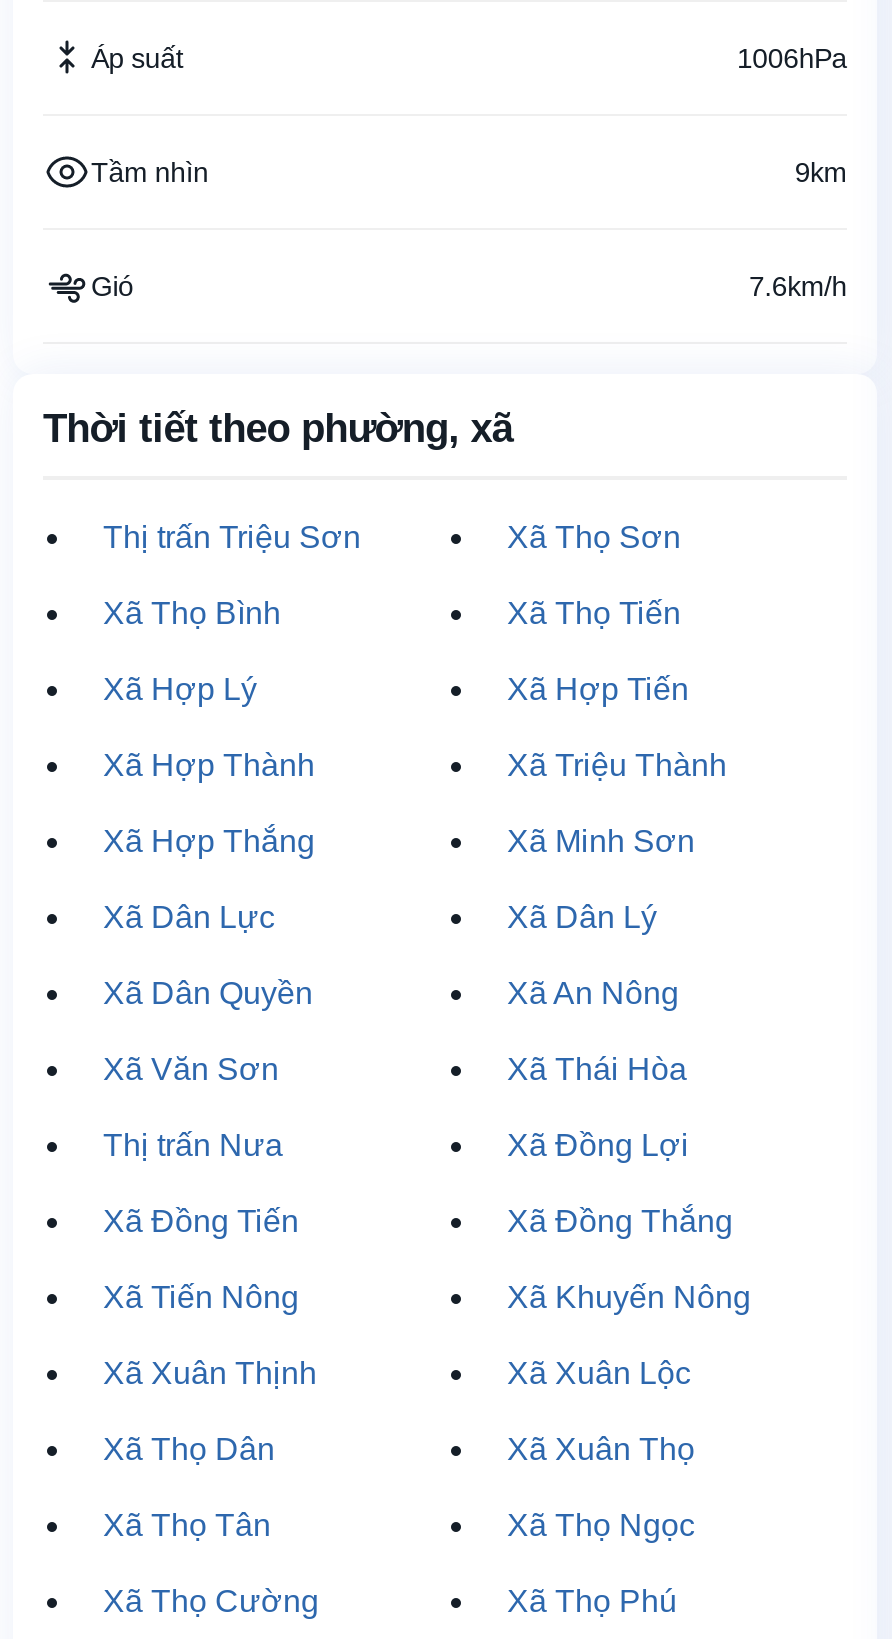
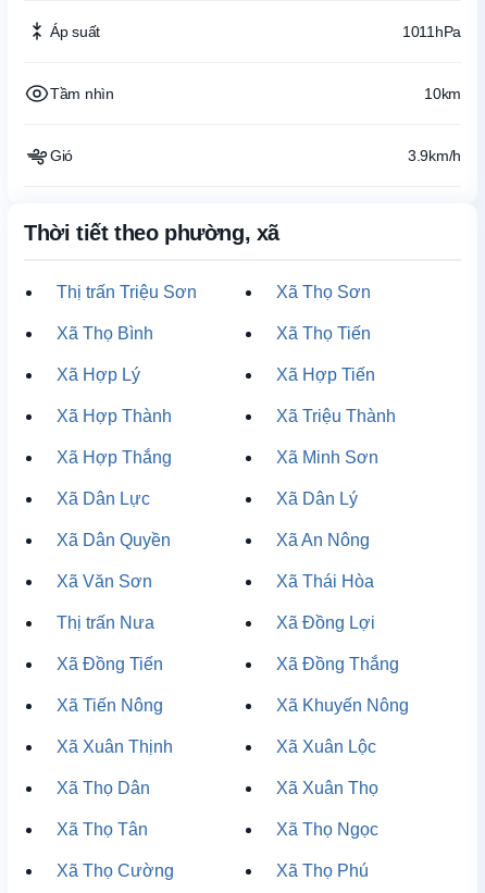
[737,42,847,74] 1006hPa -> [402,23,461,40] 1011hPa
[795,156,847,188] 9km -> [424,85,461,102] 10km
[749,270,847,302] 7.6km/h -> [408,147,461,164] 3.9km/h

